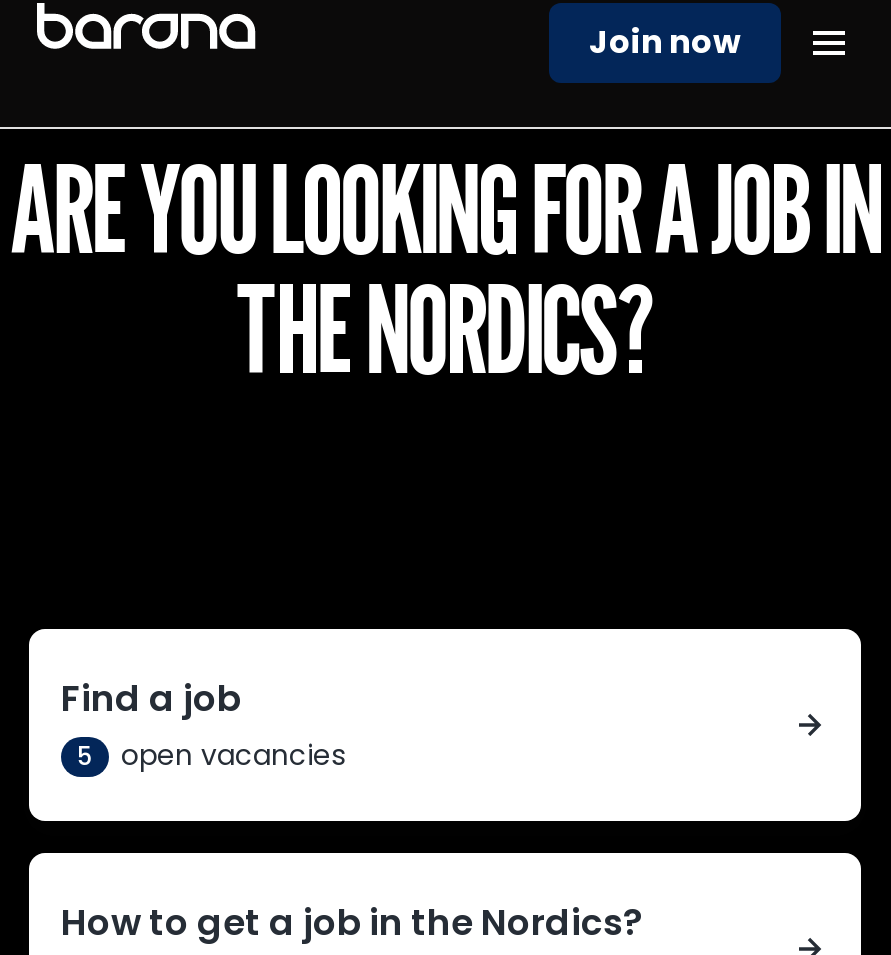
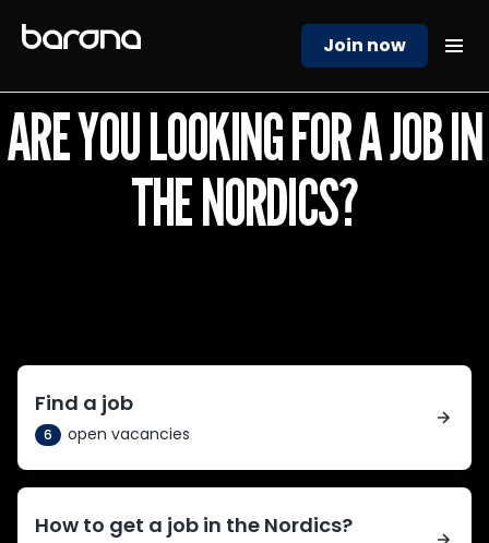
[77,734,345,774] 5 open vacancies -> [44,423,190,444] 6 open vacancies

